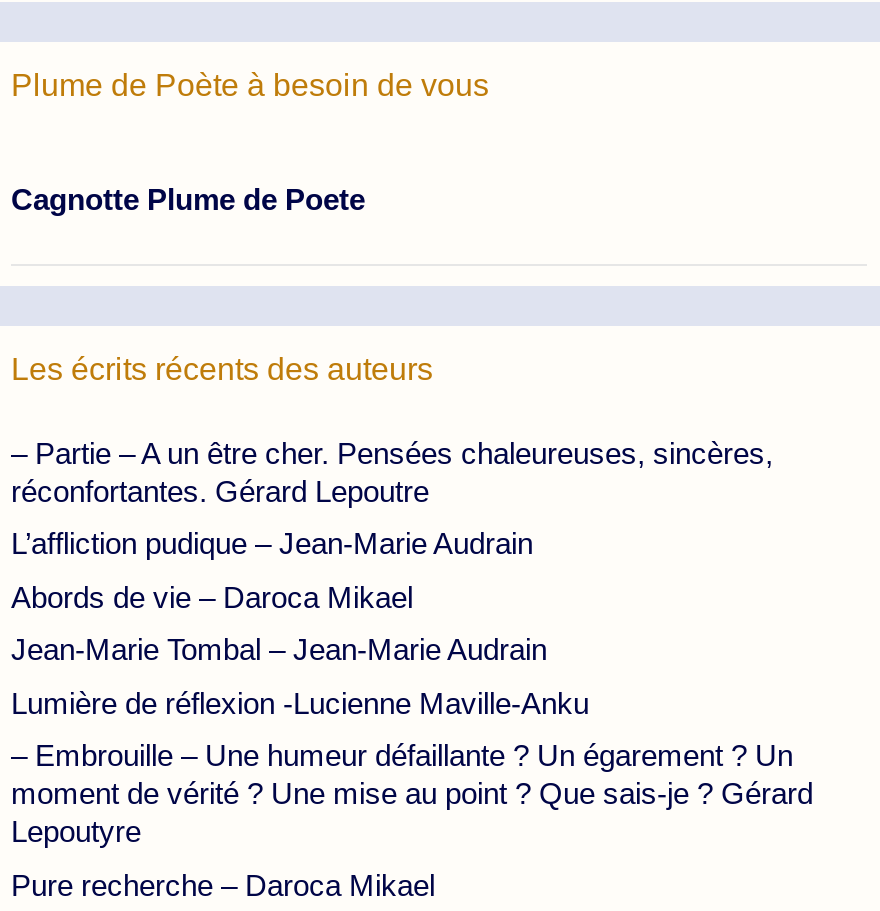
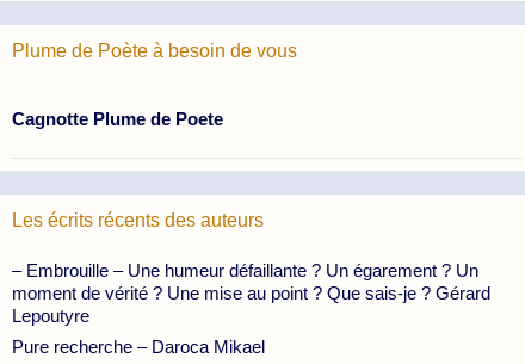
[11,436,773,720] – Partie – A un être cher. Pensées chaleureuses, sincères, | réconfortantes. Gérard Lepoutre | L’affliction pudique – Jean-Marie Audrain | Abords de vie – Daroca Mikael | Jean-Marie Tombal – Jean-Marie Audrain | Lumière de réflexion -Lucienne Maville-Anku -> none

